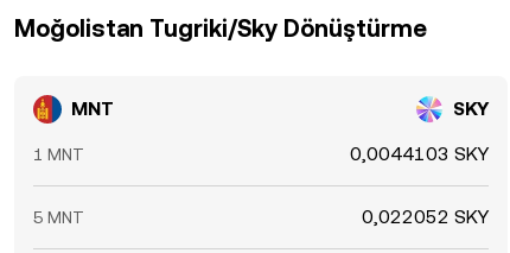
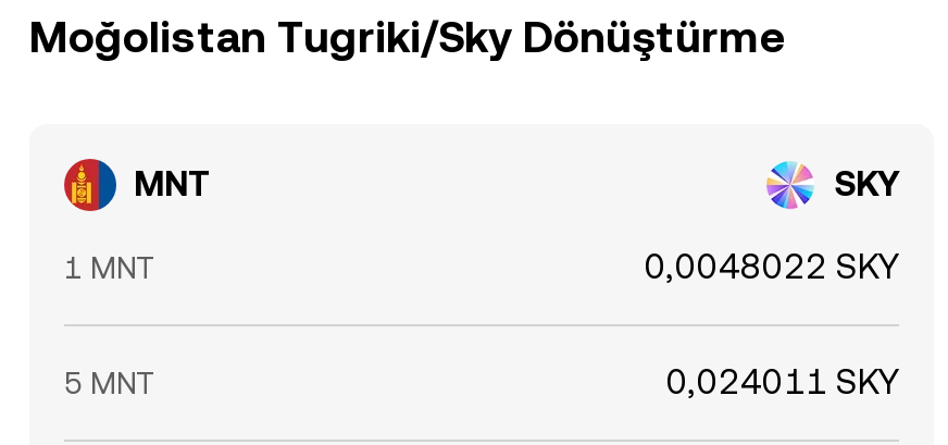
[350,143,489,165] 0,0044103 SKY -> [645,246,899,287] 0,0048022 SKY
[362,205,489,228] 0,022052 SKY -> [666,361,899,403] 0,024011 SKY

